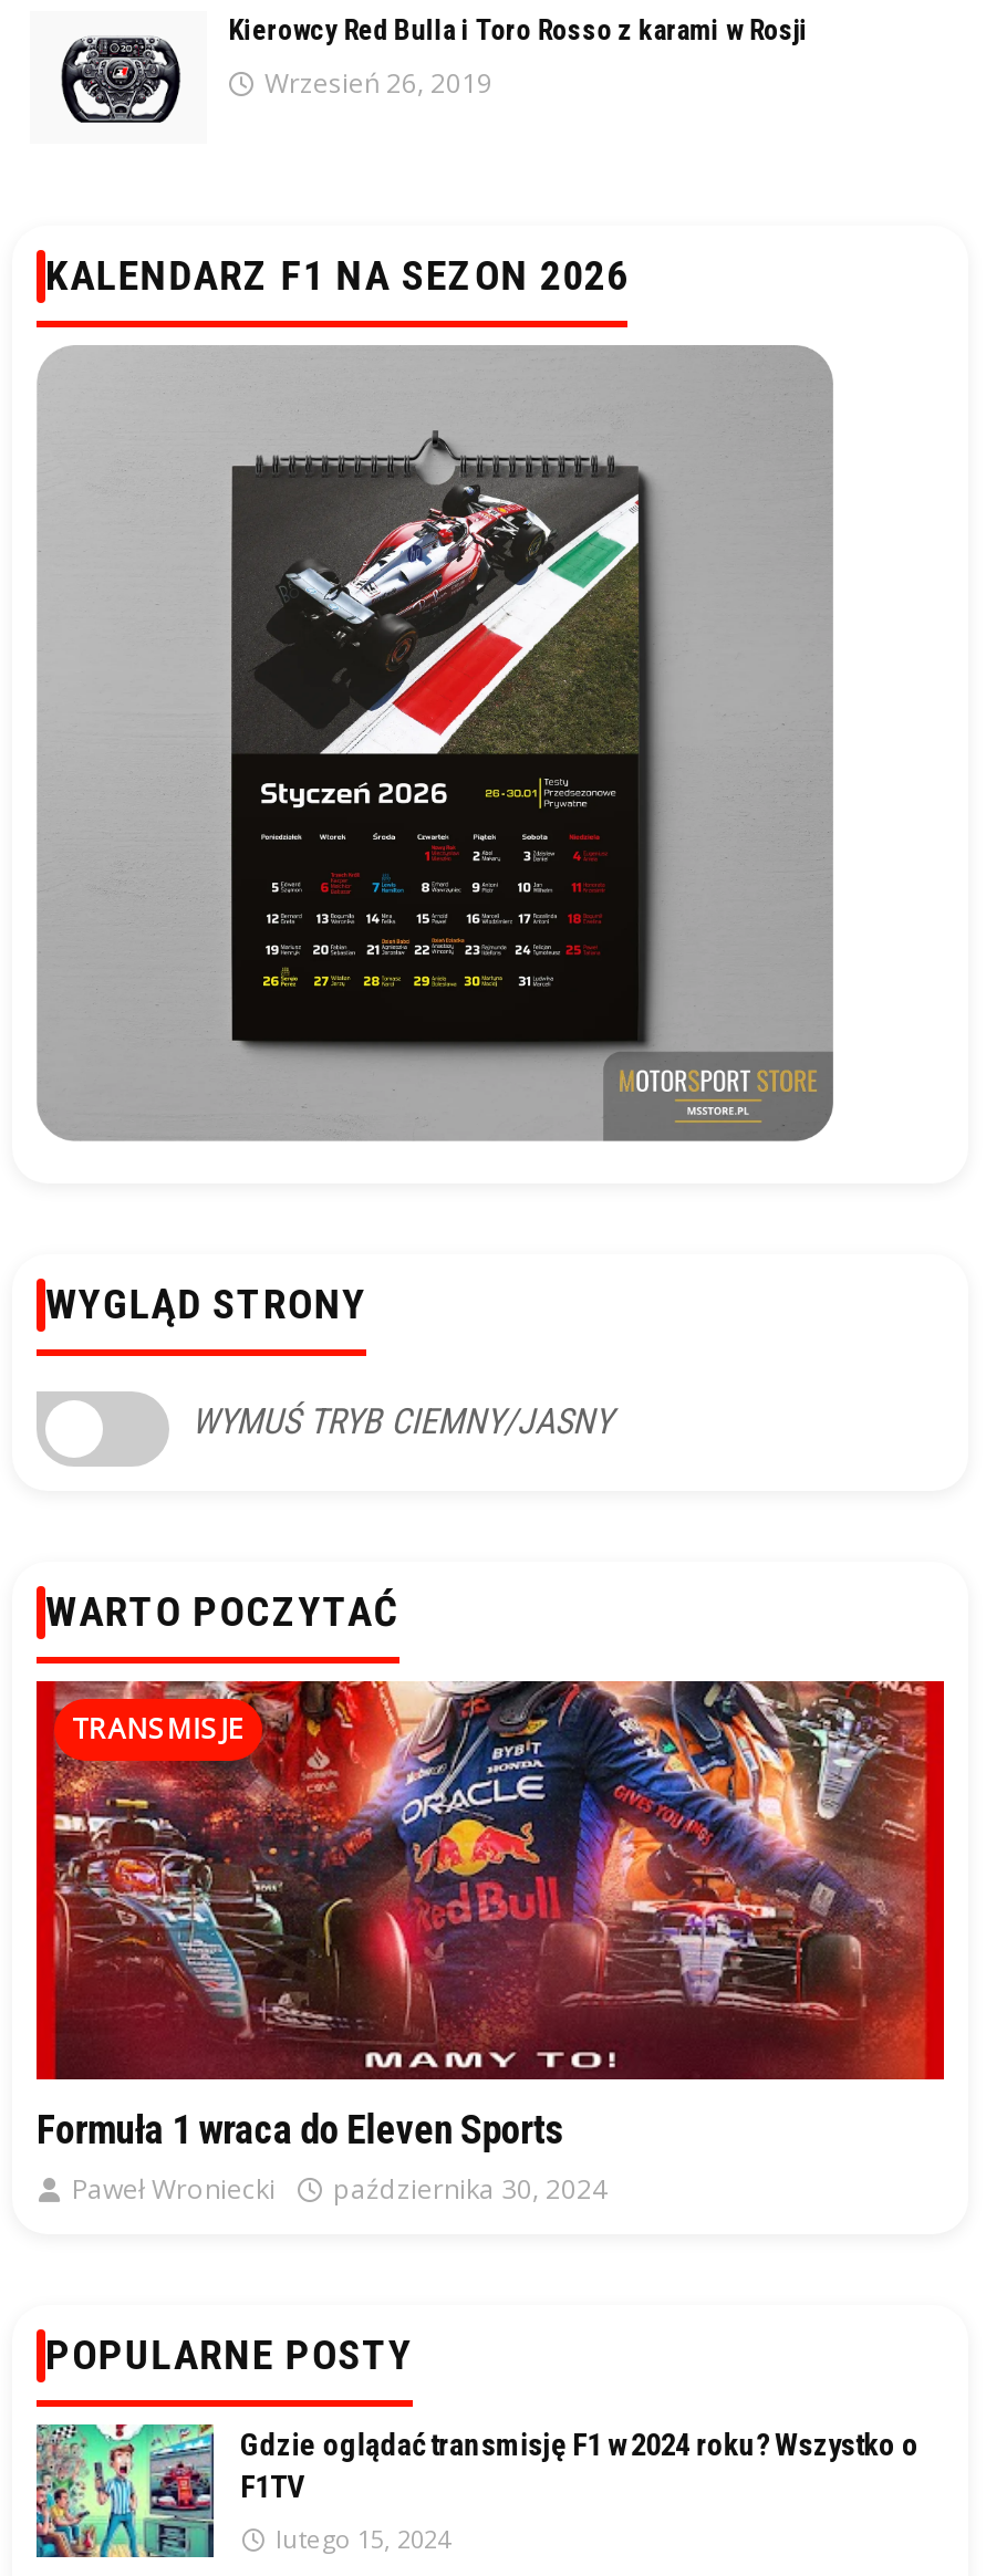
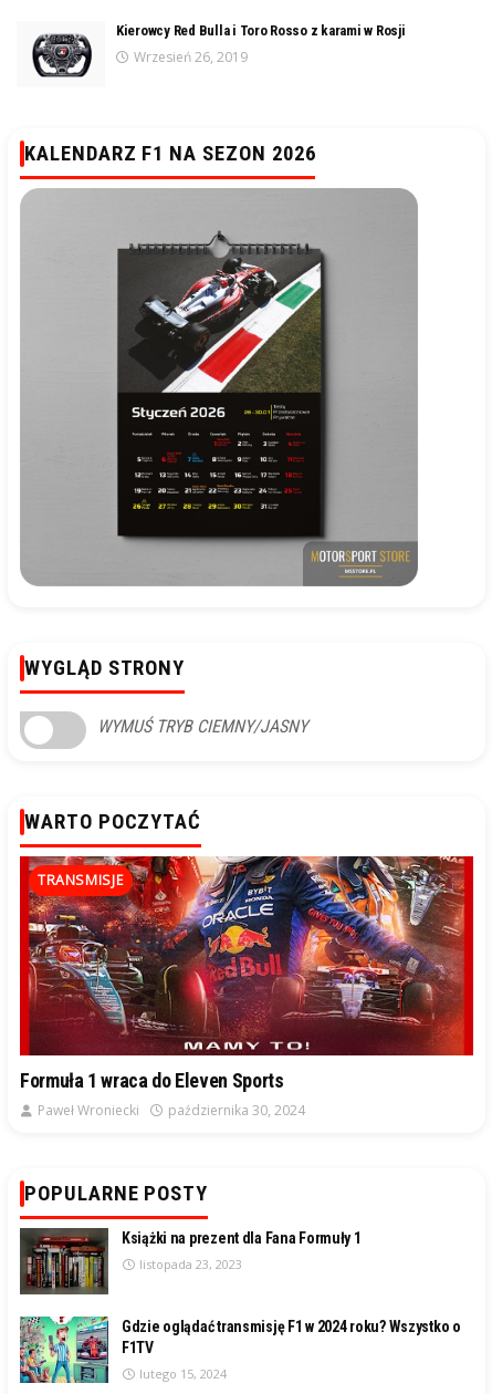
none -> [19,1227,361,1296] [image] | Książki na prezent dla Fana Formuły 1 | listopada 23, 2023

